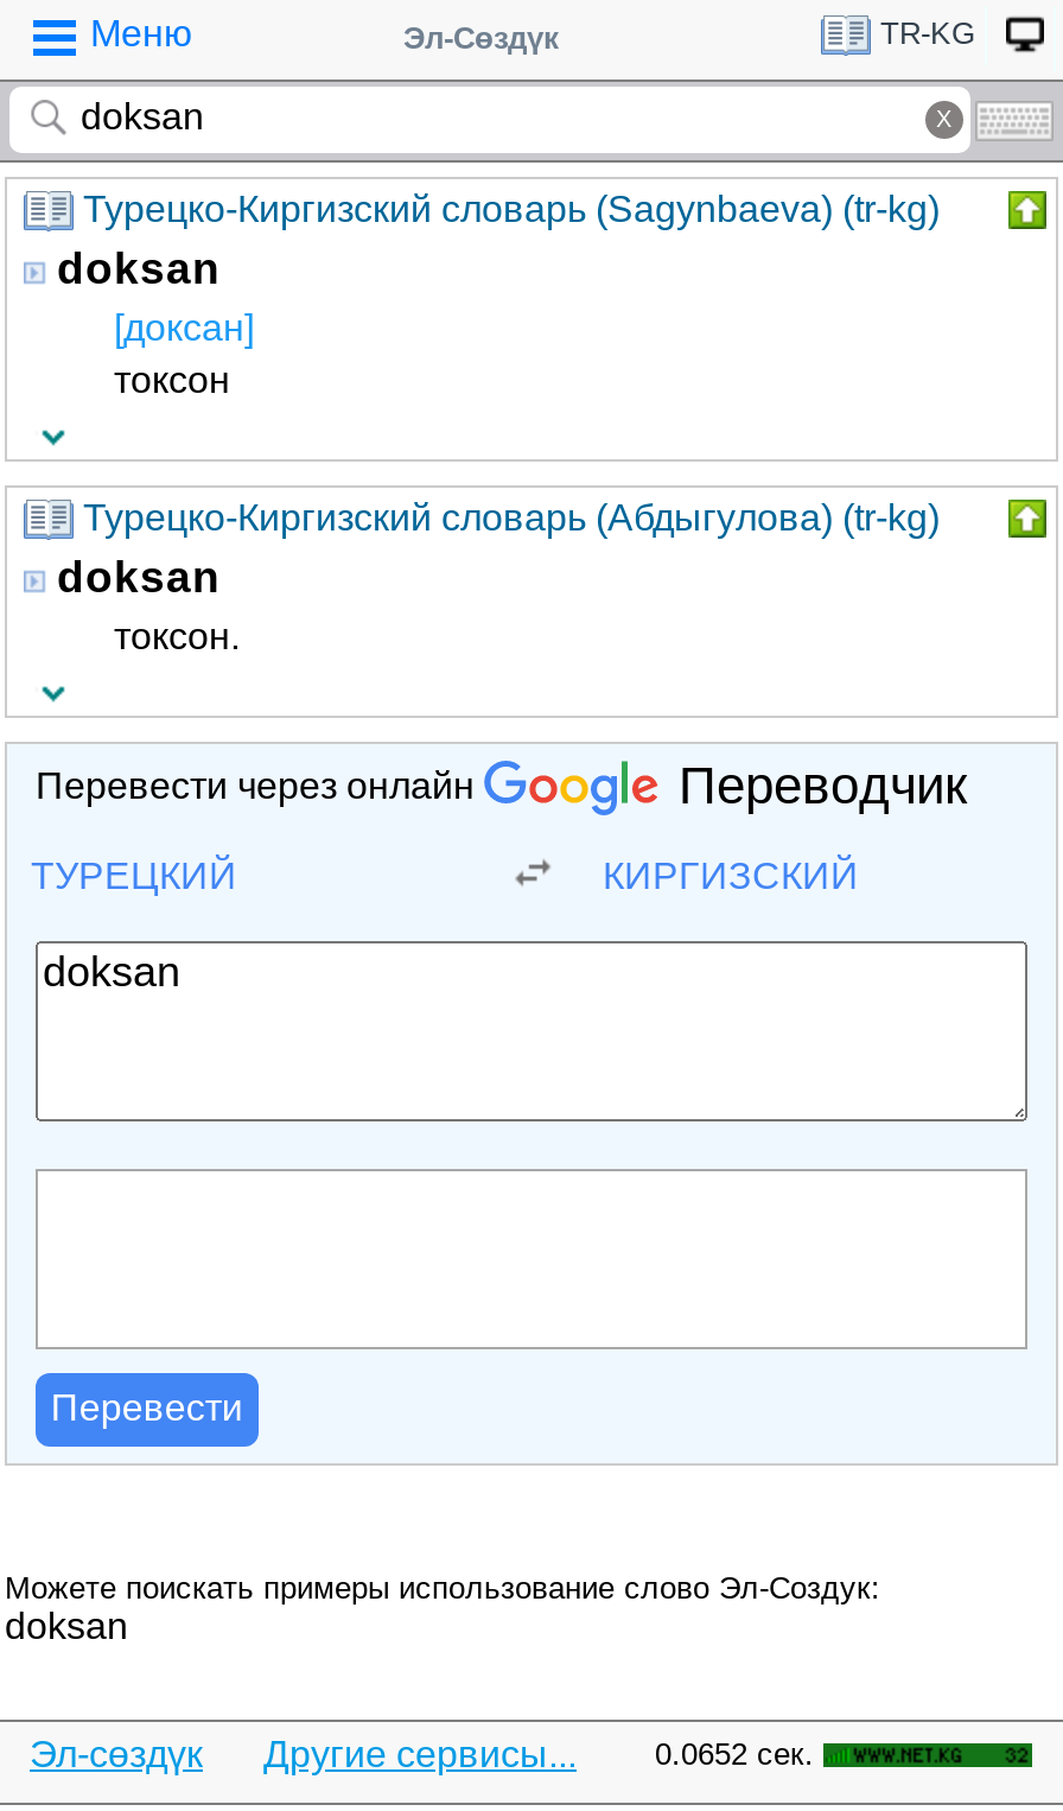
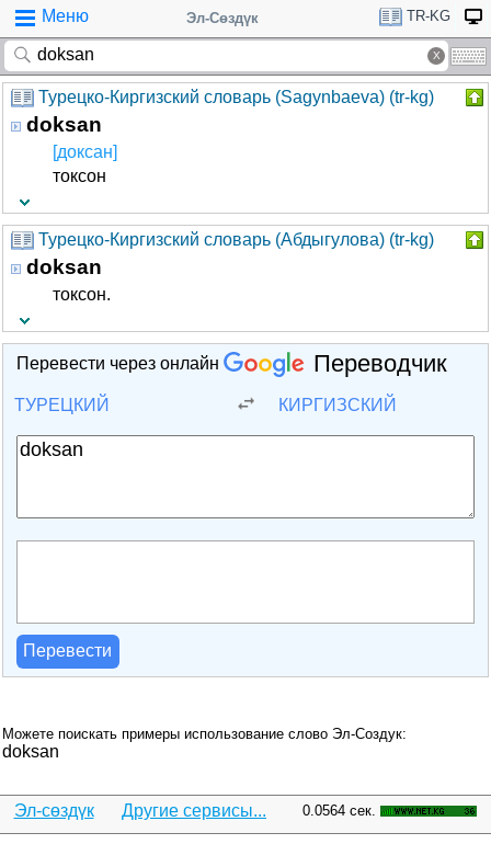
[655,1736,814,1771] 0.0652 сек. -> [302,802,376,819] 0.0564 сек.

